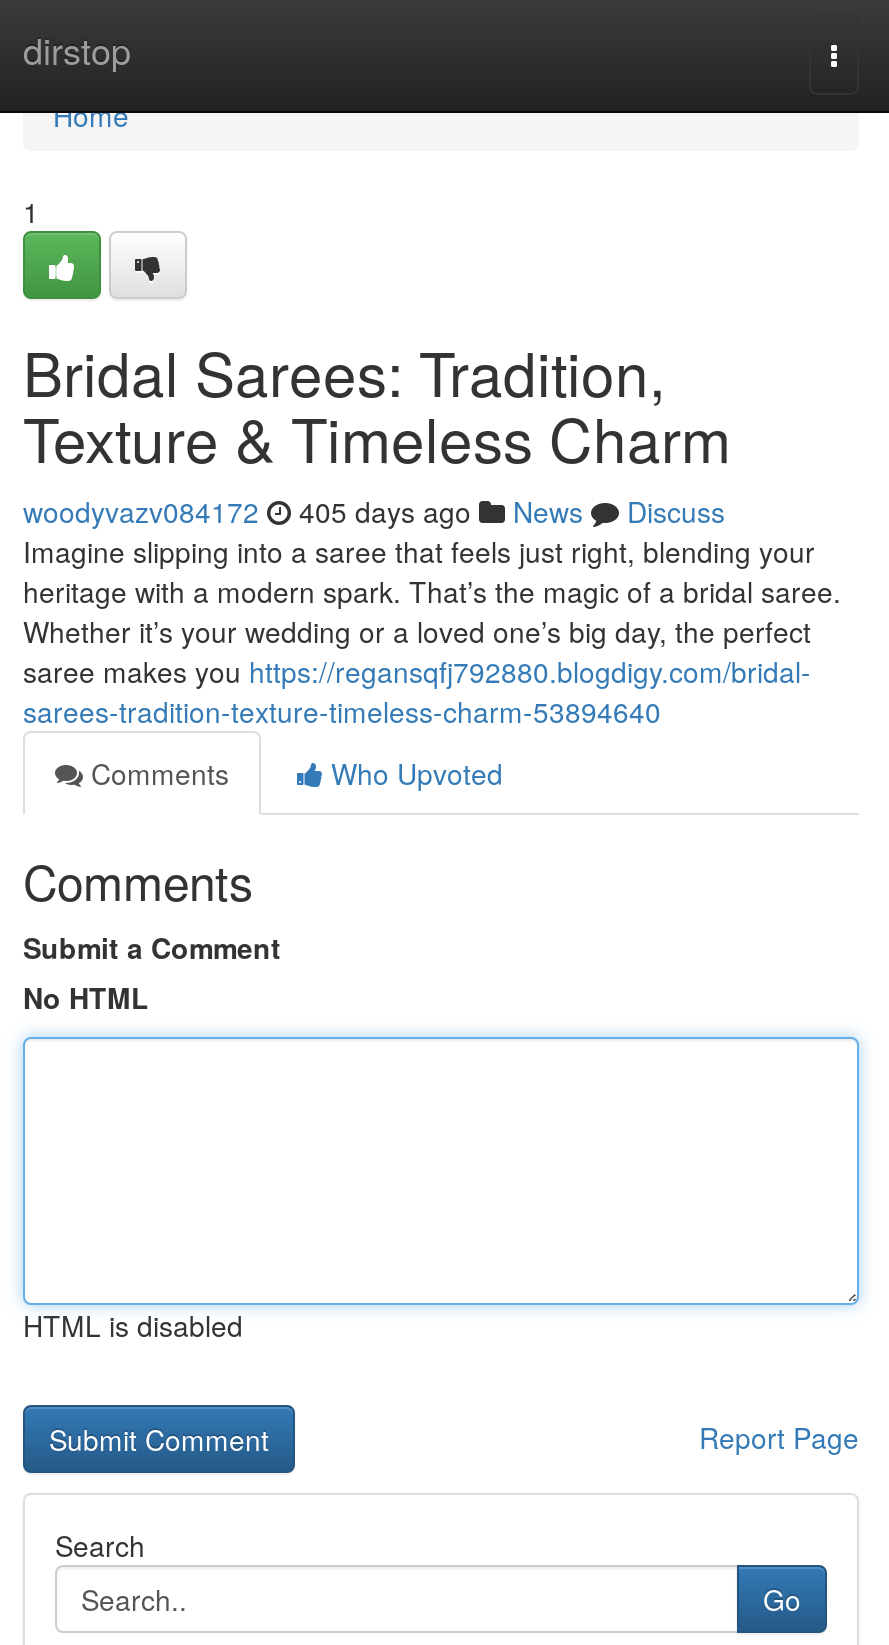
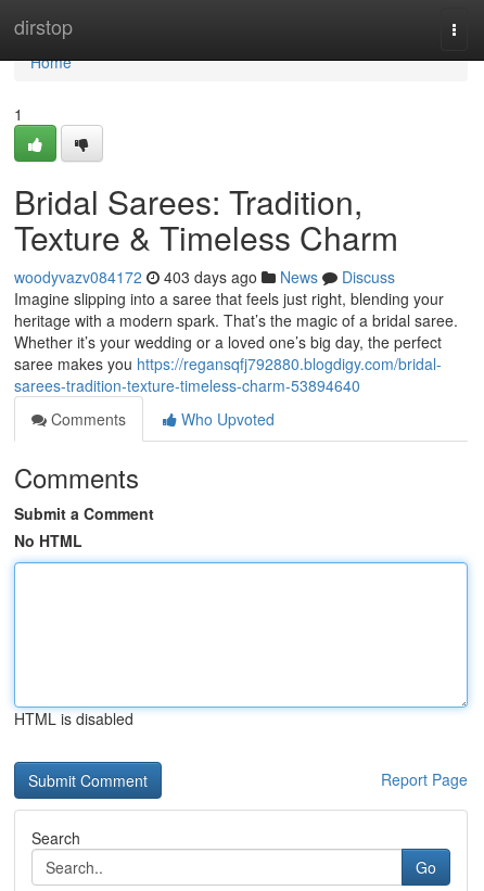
[23,491,725,531] woodyvazv084172 405 days ago News Discuss -> [14,266,395,288] woodyvazv084172 403 days ago News Discuss

